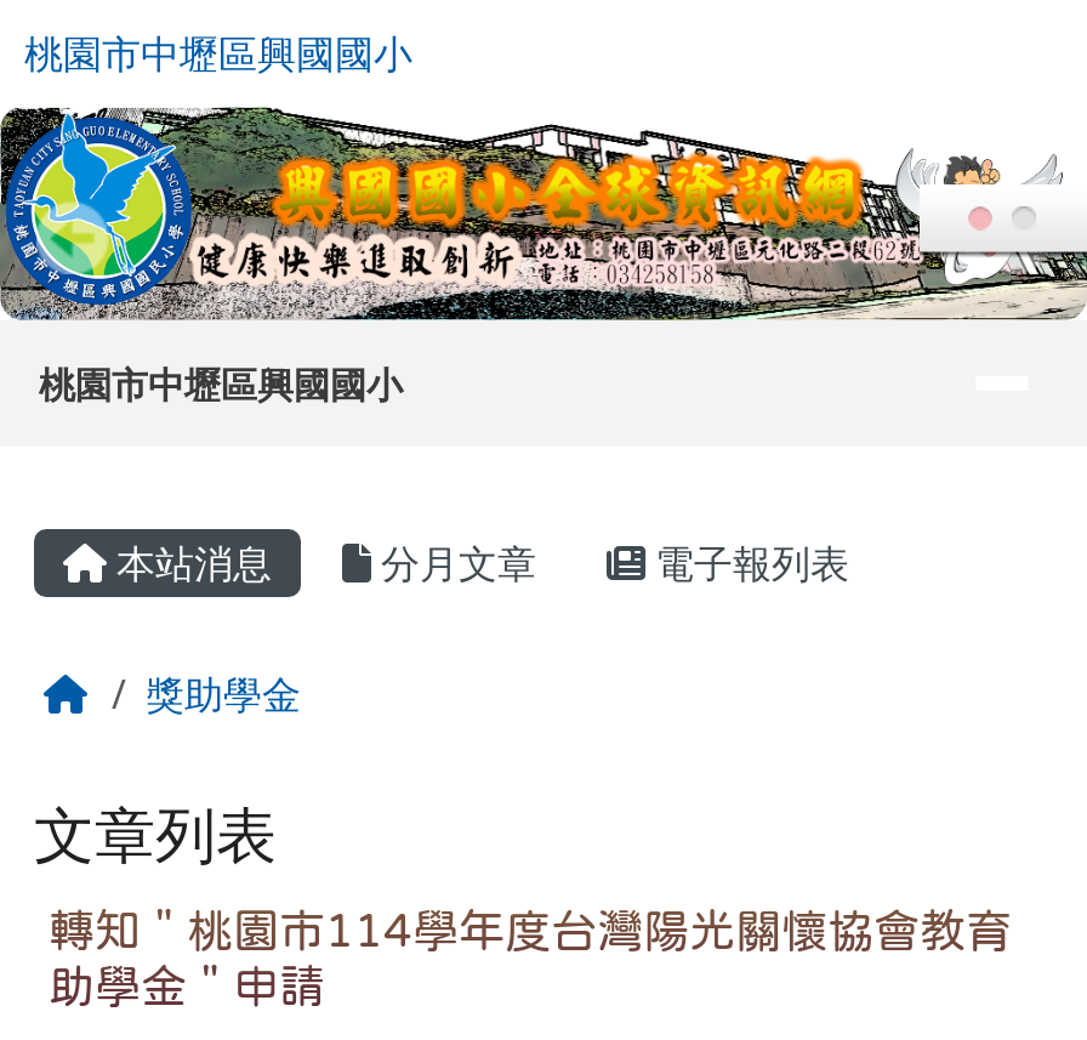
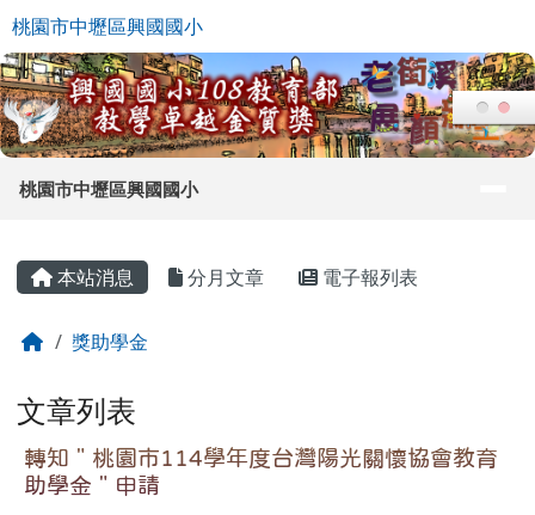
[7,107,1080,323] [image] -> [4,51,531,159] [image]

